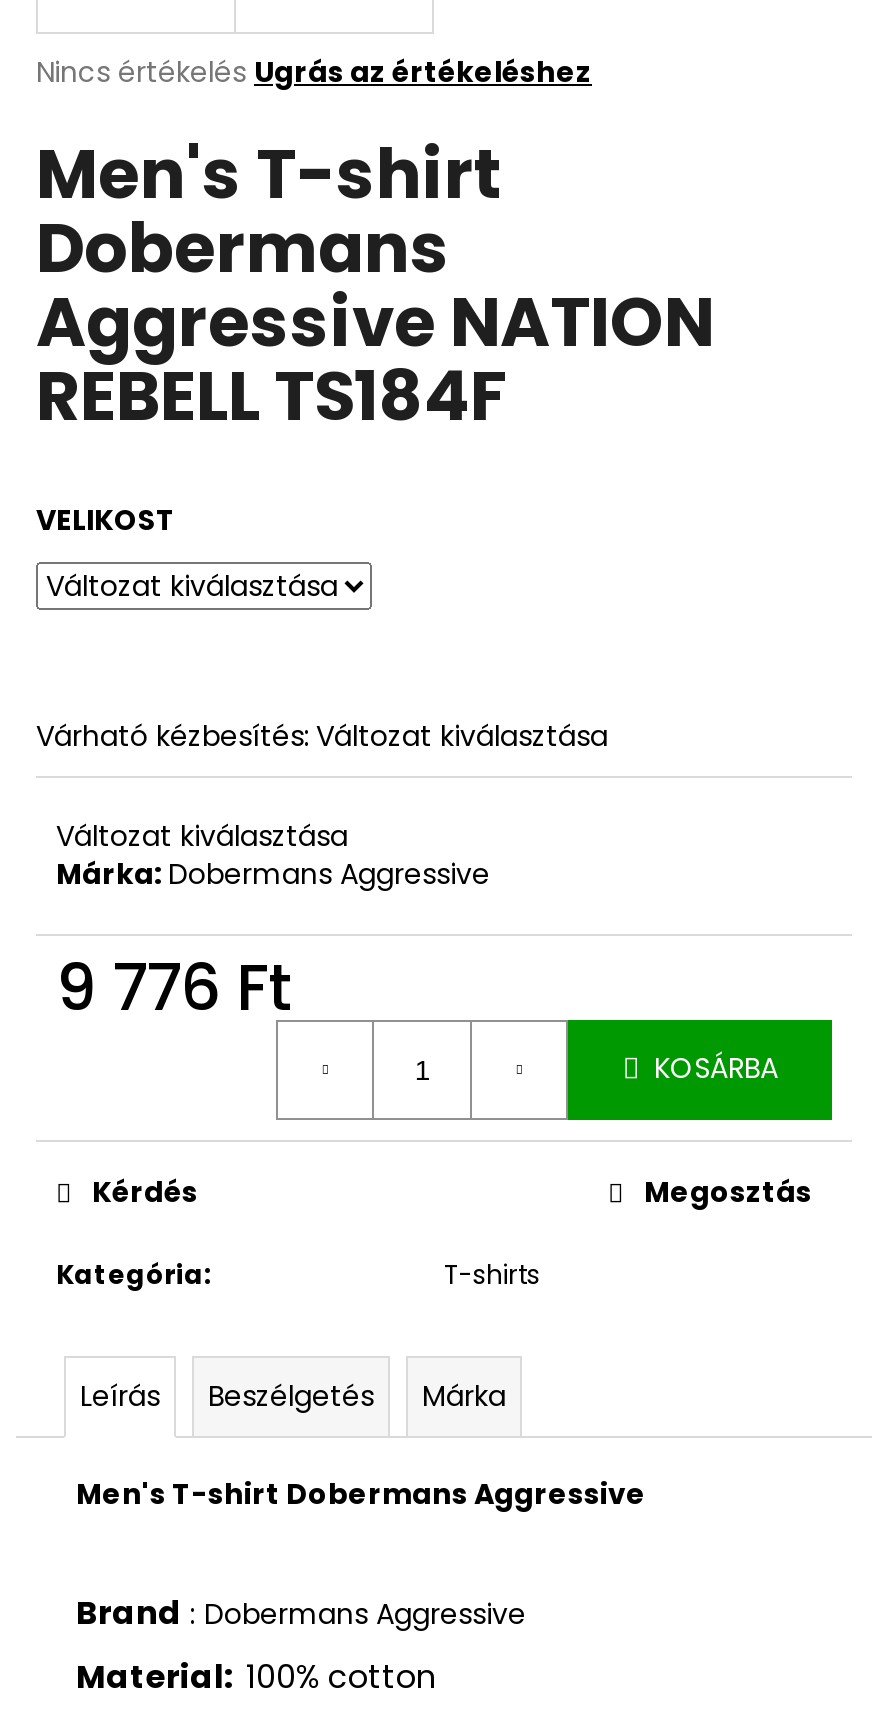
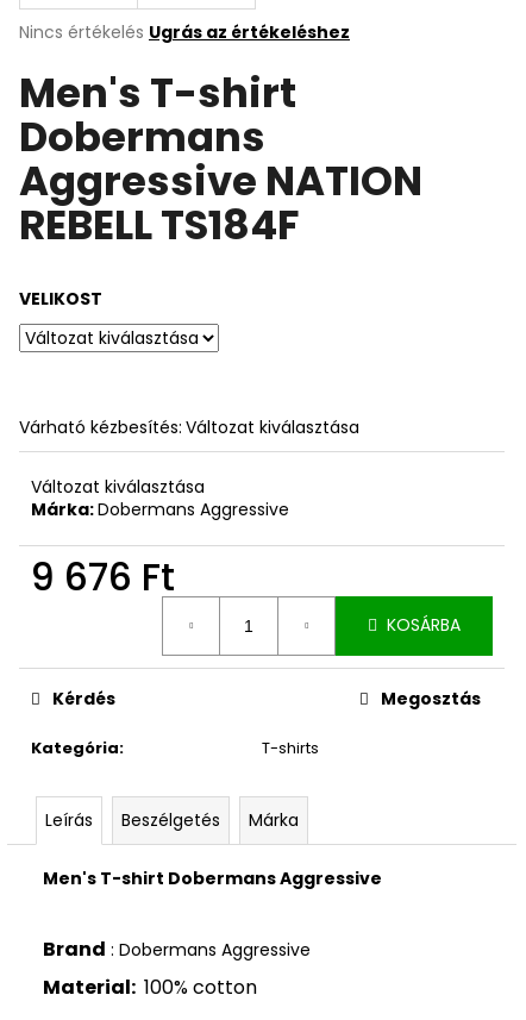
[56,941,292,1031] 9 776 Ft -> [31,549,175,603] 9 676 Ft

